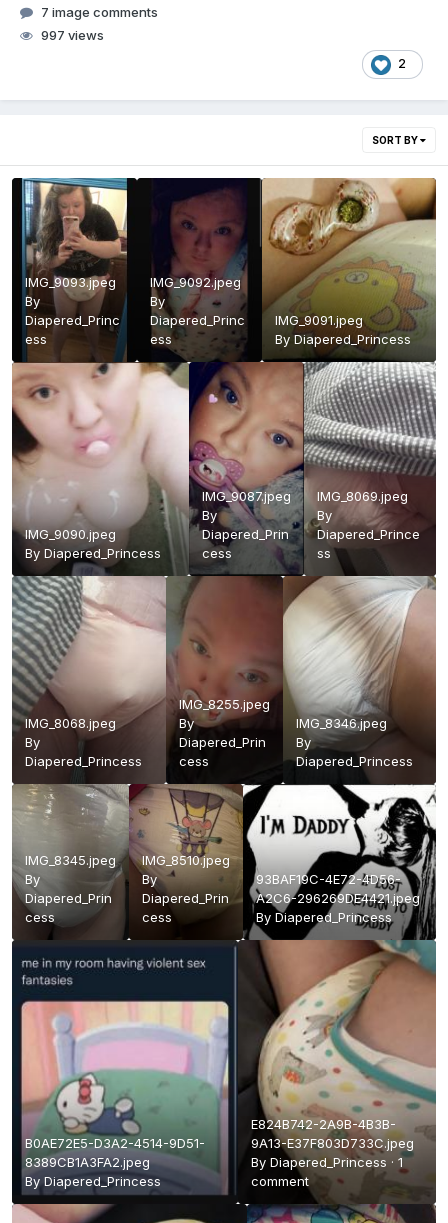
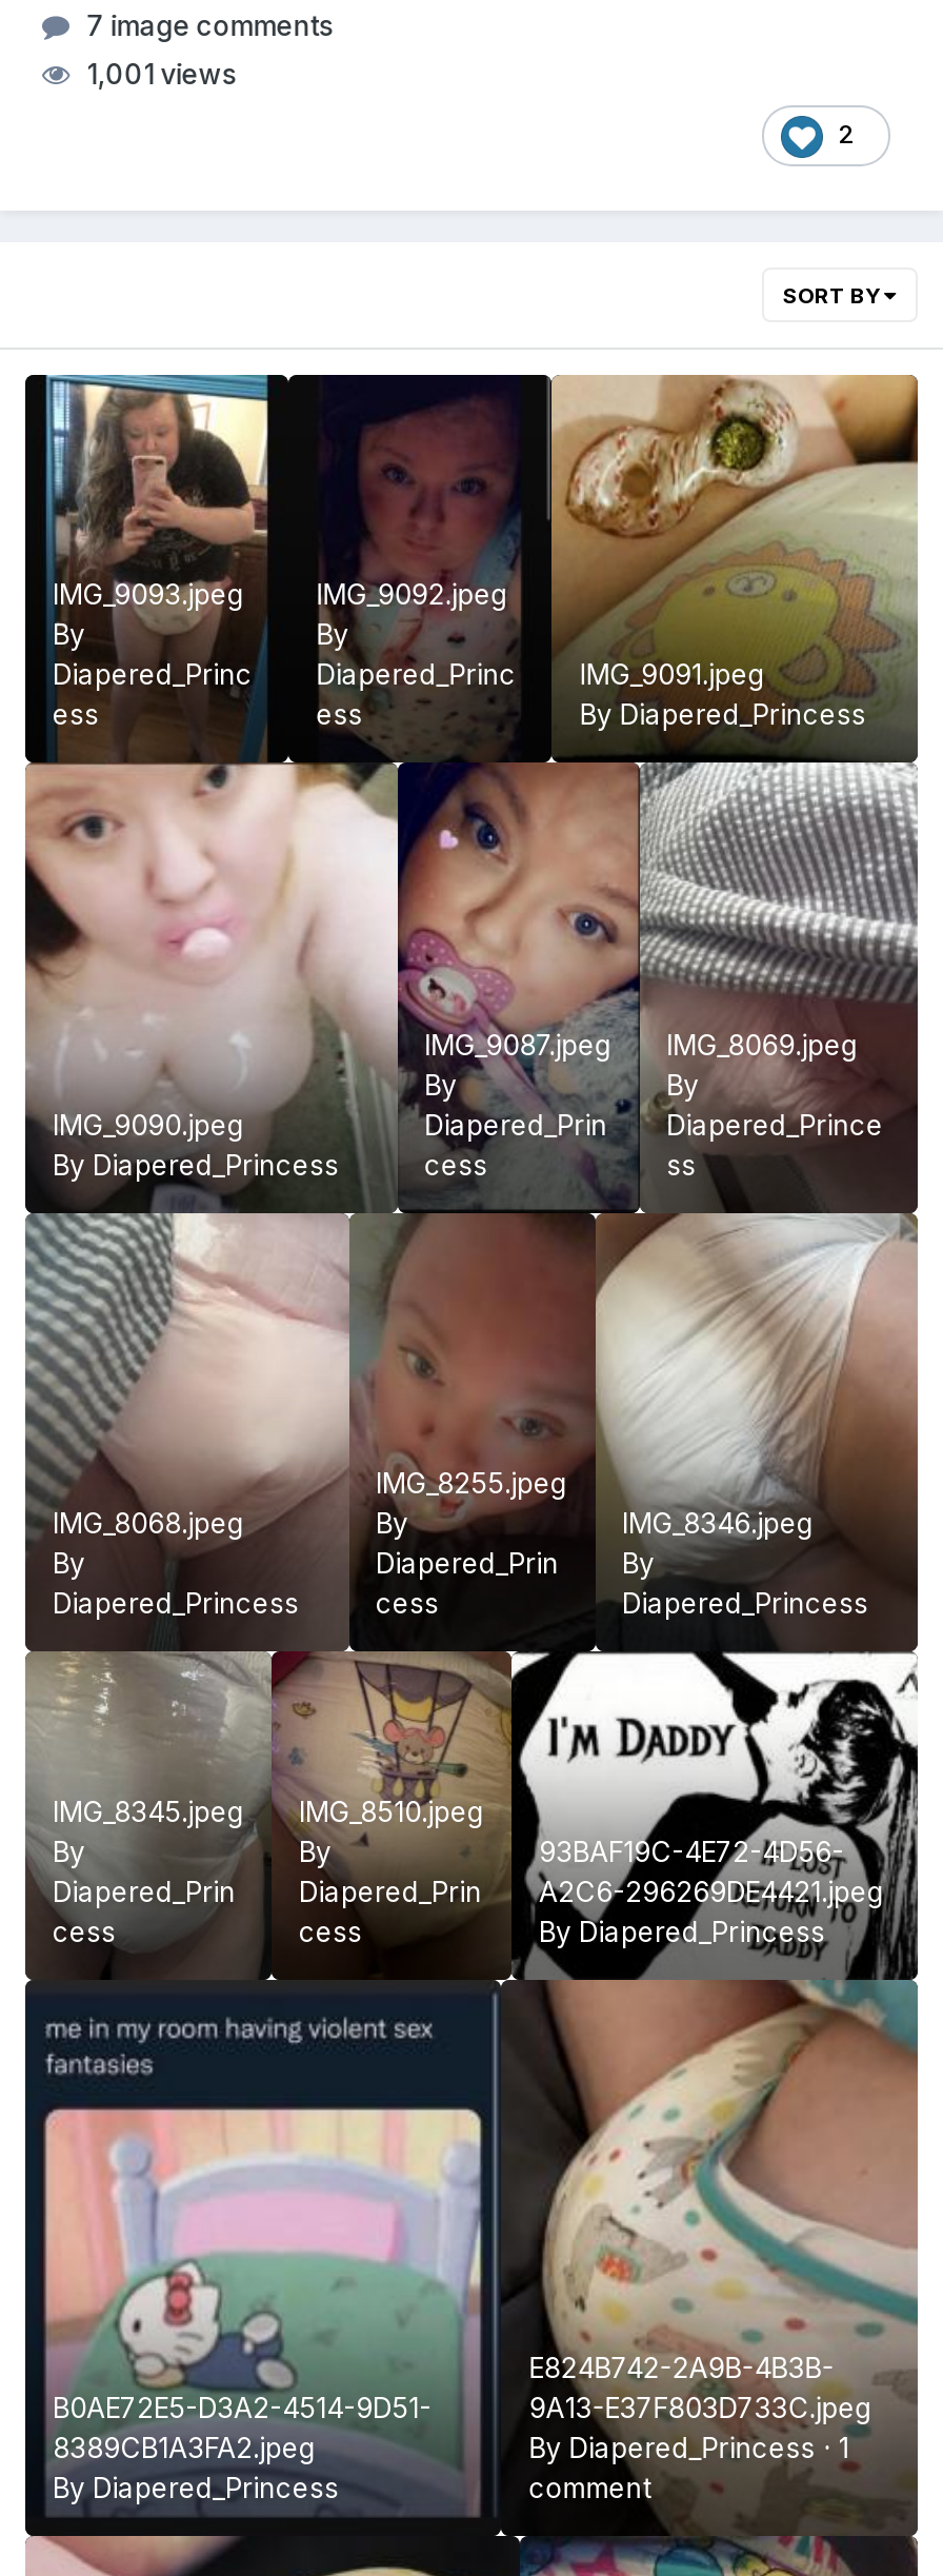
[38,27,104,43] 997 views -> [80,58,236,91] 1,001 views

